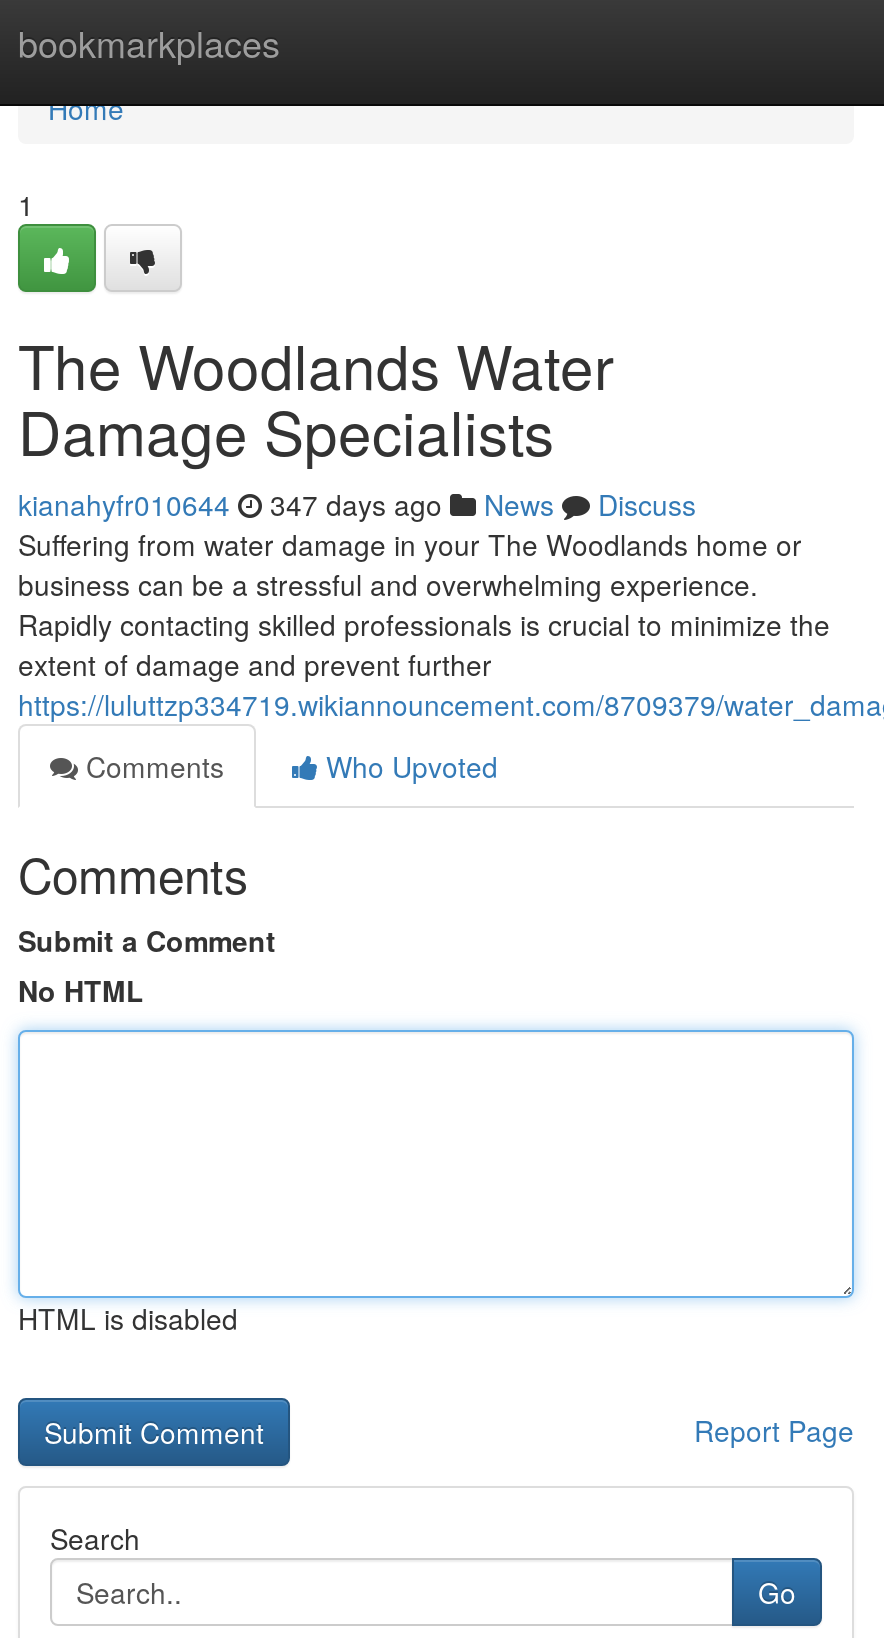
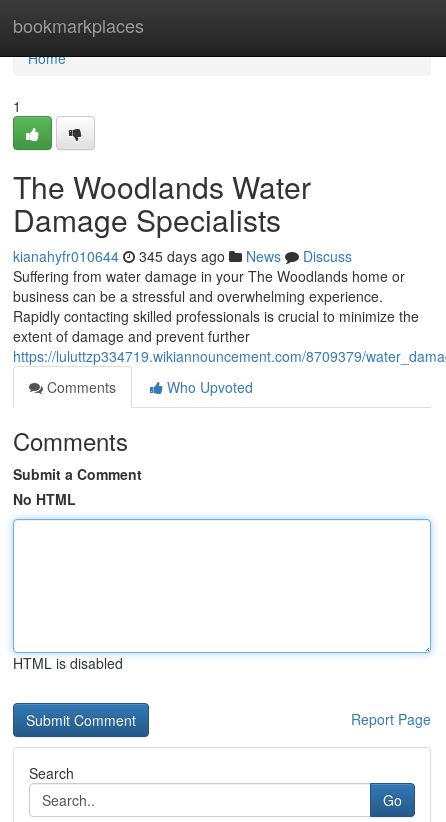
[18,484,696,524] kianahyfr010644 347 days ago News Discuss -> [13,246,352,266] kianahyfr010644 345 days ago News Discuss

